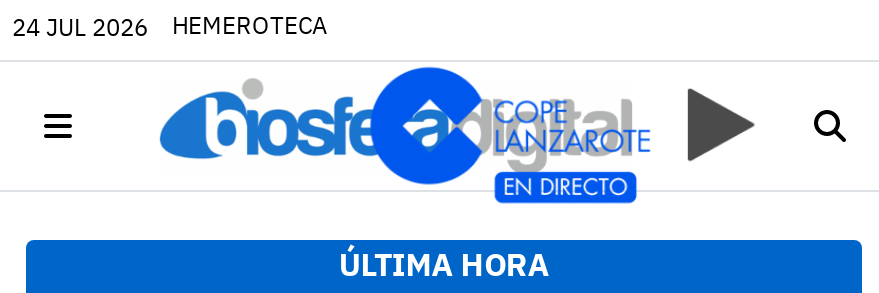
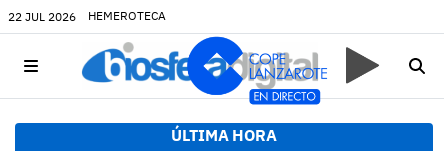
[12,10,328,41] 24 JUL 2026 HEMEROTECA -> [8,8,166,23] 22 JUL 2026 HEMEROTECA

